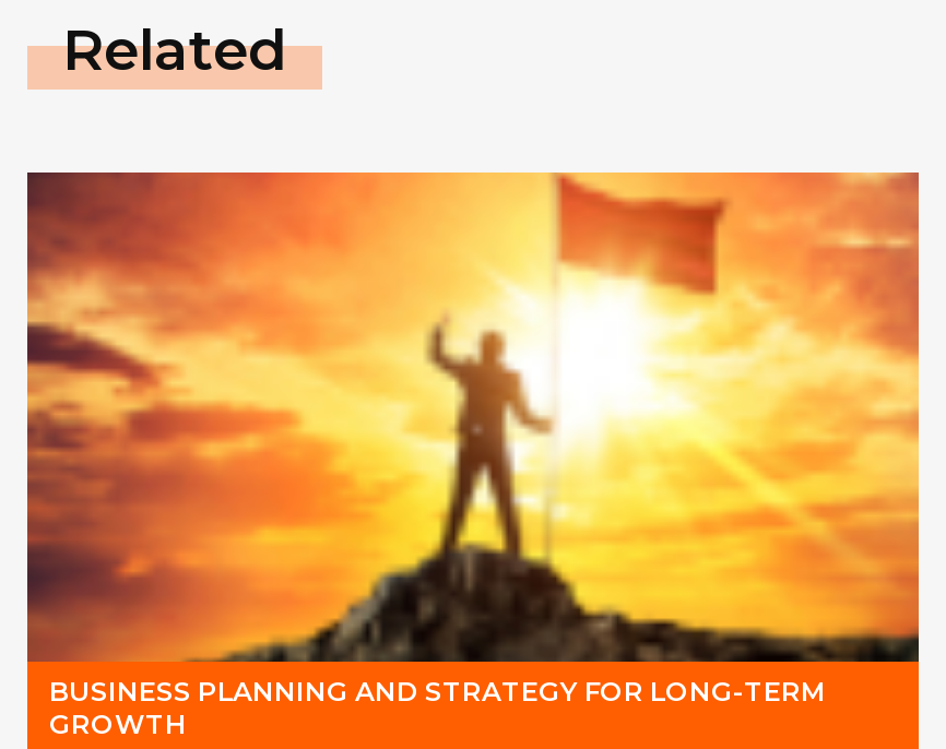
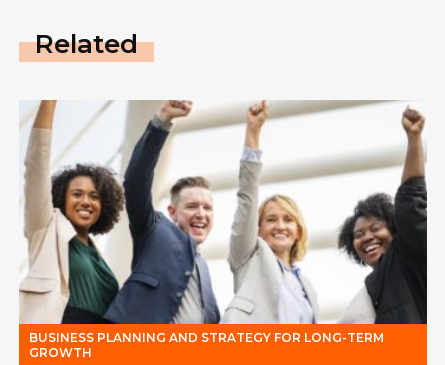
[25,170,921,664] [image] -> [19,100,428,325] [image]

